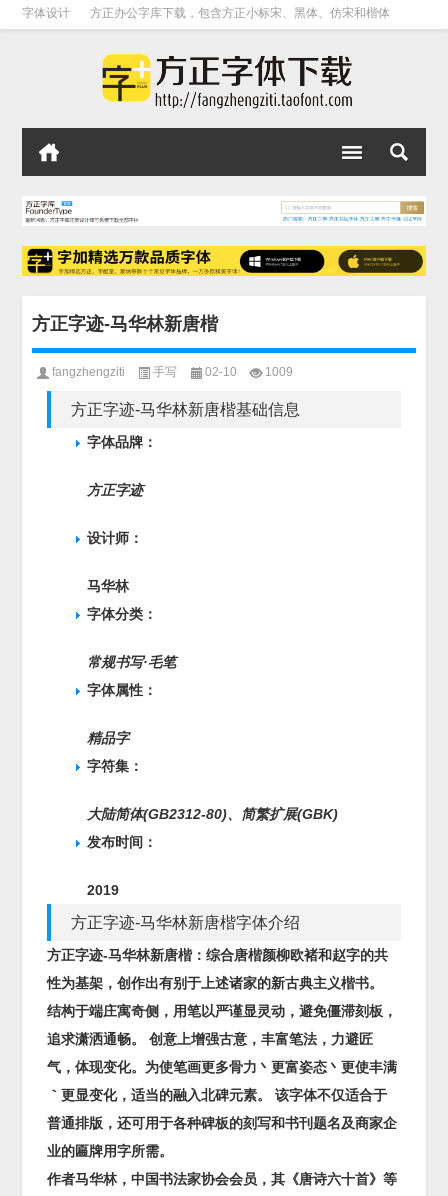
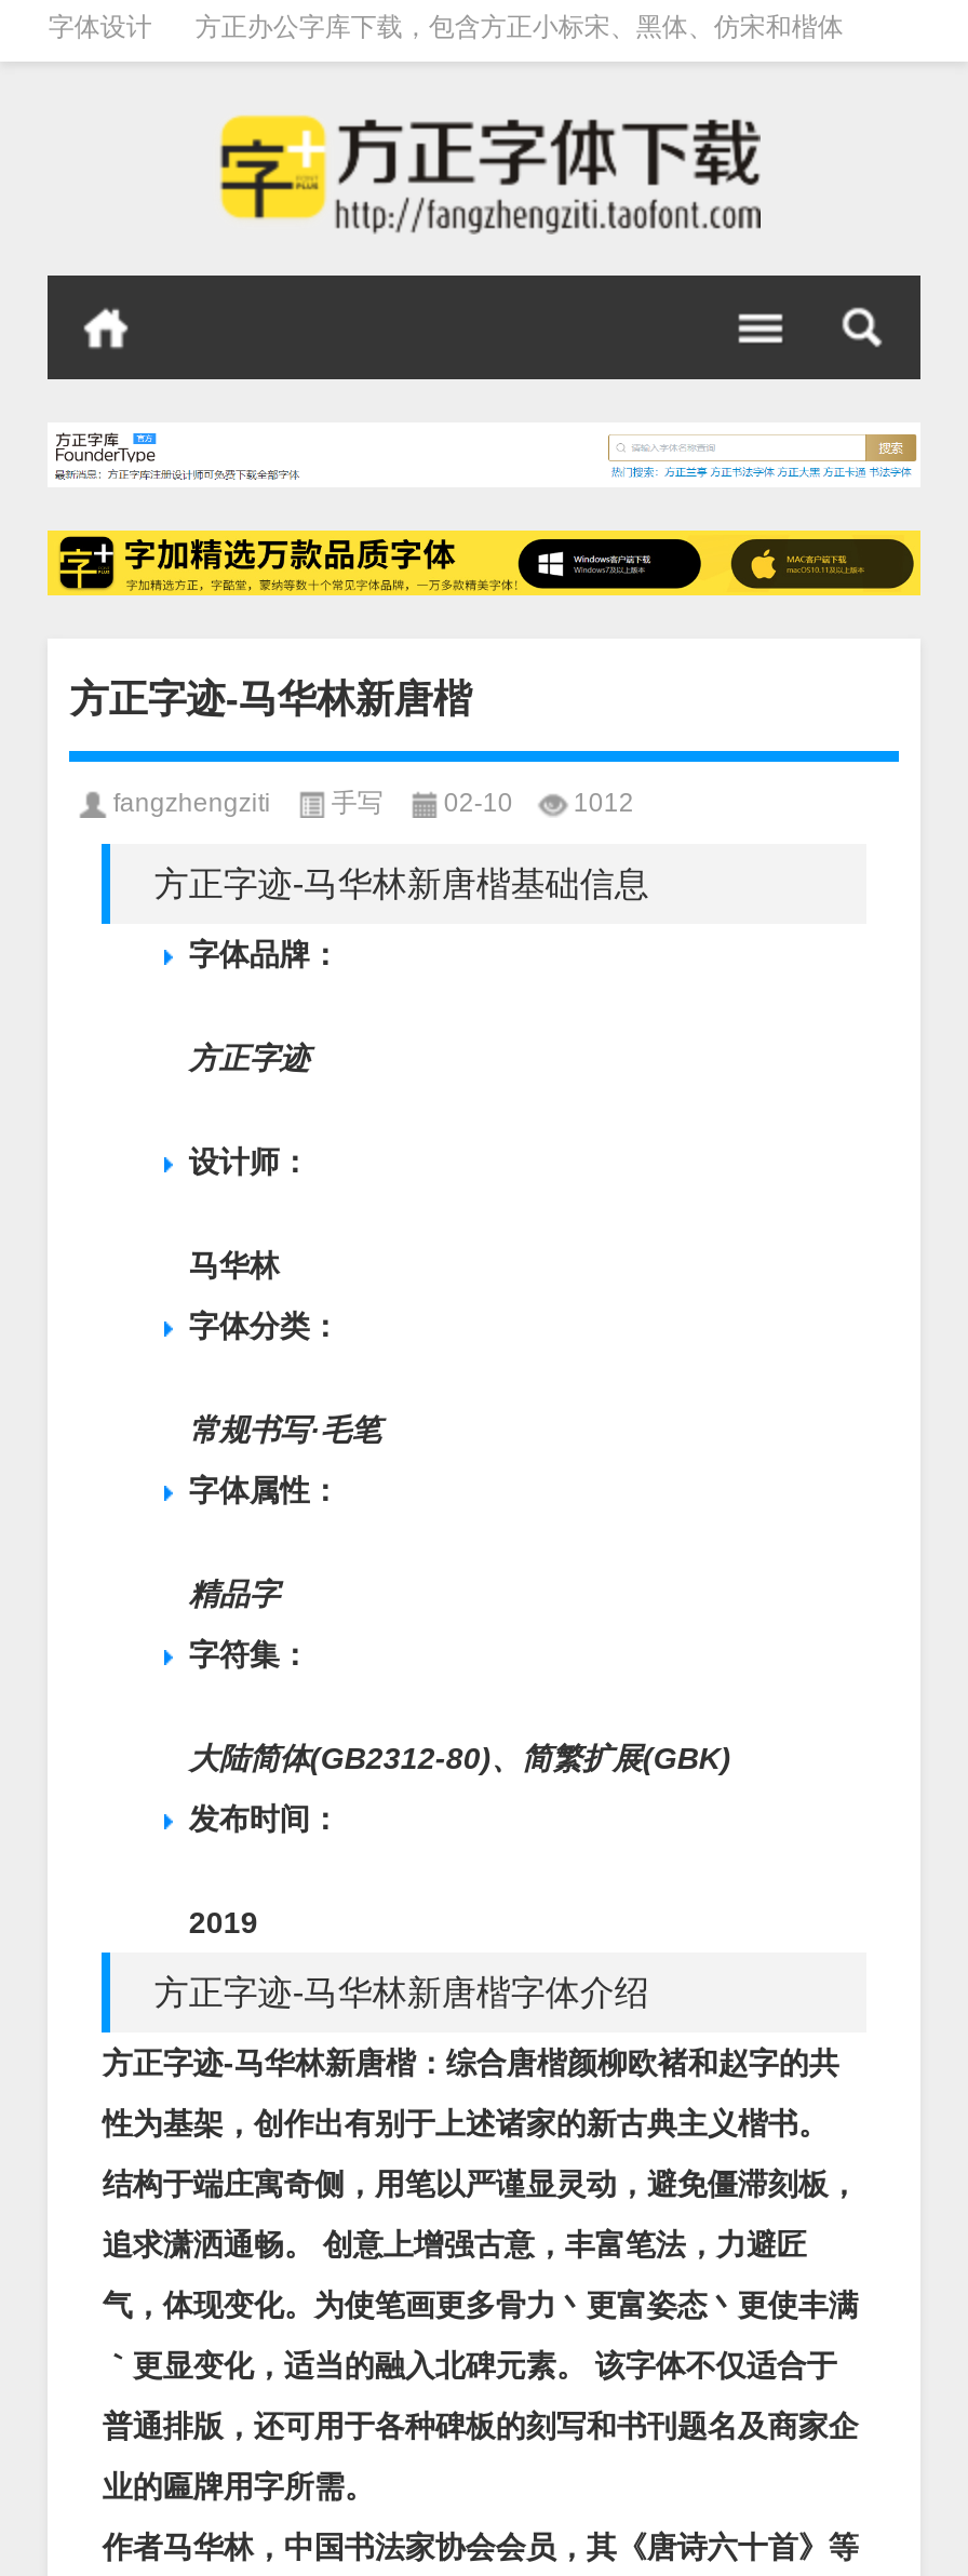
[52,365,293,379] fangzhengziti 手写 02-10 1009 -> [113,787,634,818] fangzhengziti 手写 02-10 1012

